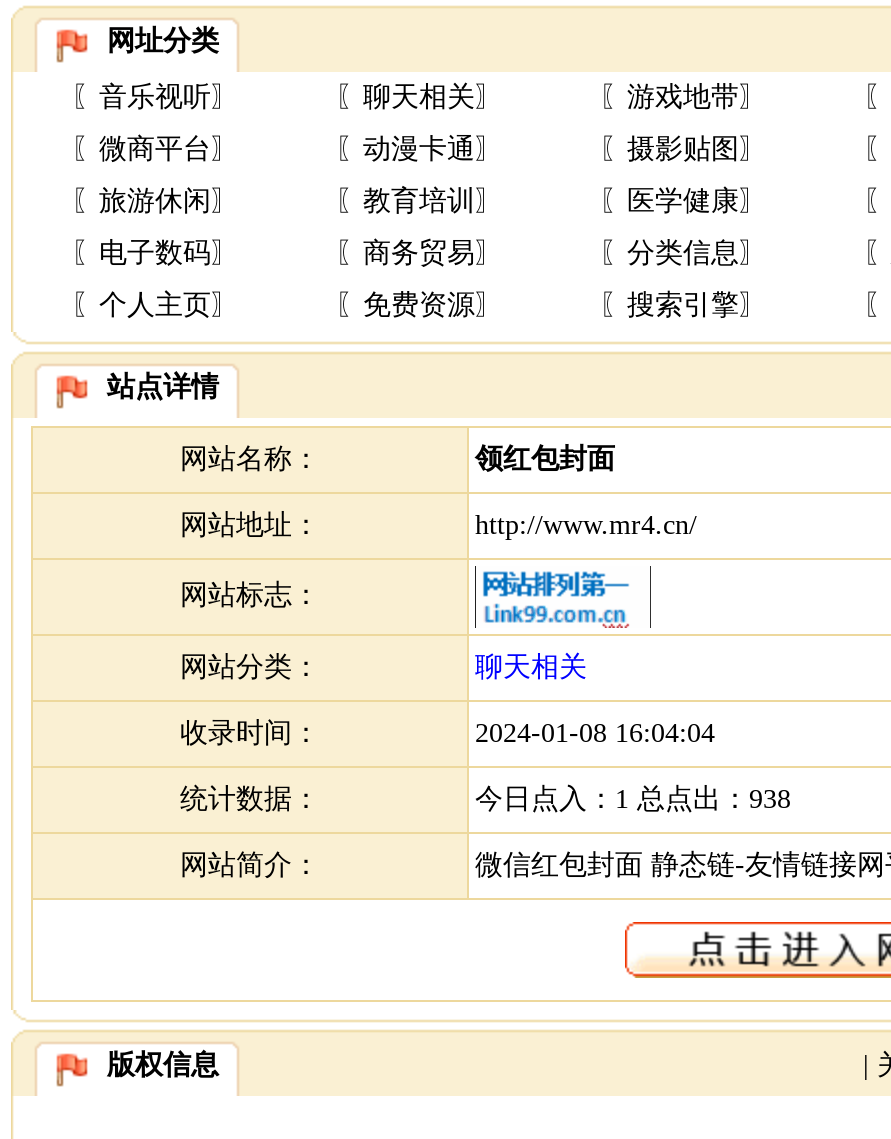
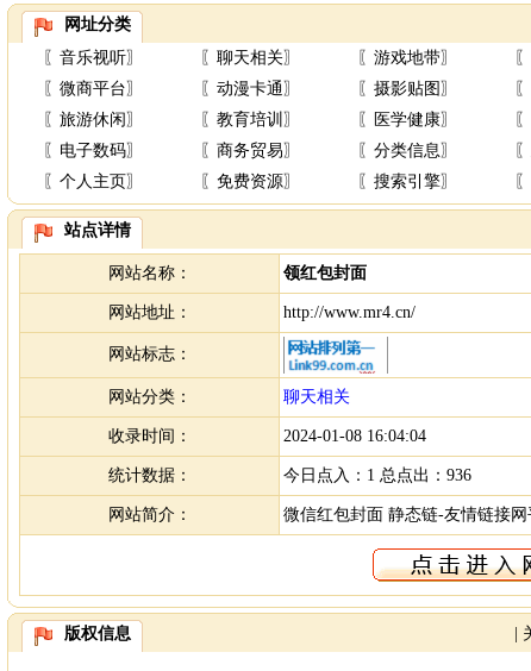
[475,784,791,814] 今日点入：1 总点出：938 -> [283,466,471,484] 今日点入：1 总点出：936

